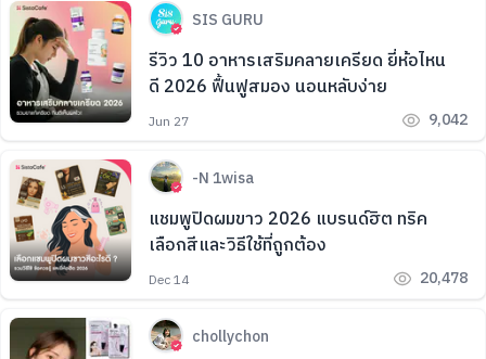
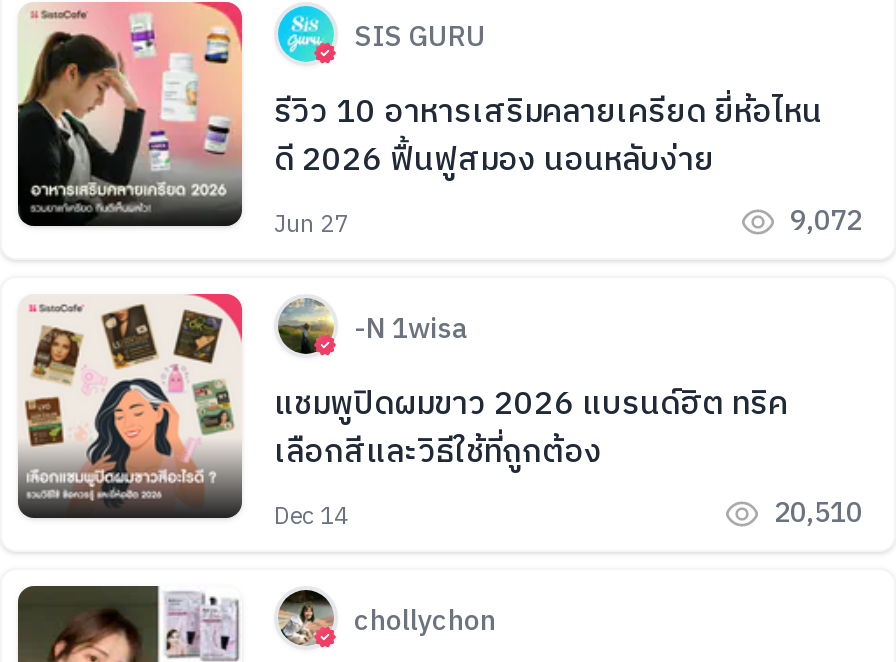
[428,107,467,132] 9,042 -> [790,198,862,244] 9,072
[420,266,467,291] 20,478 -> [774,490,862,536] 20,510

